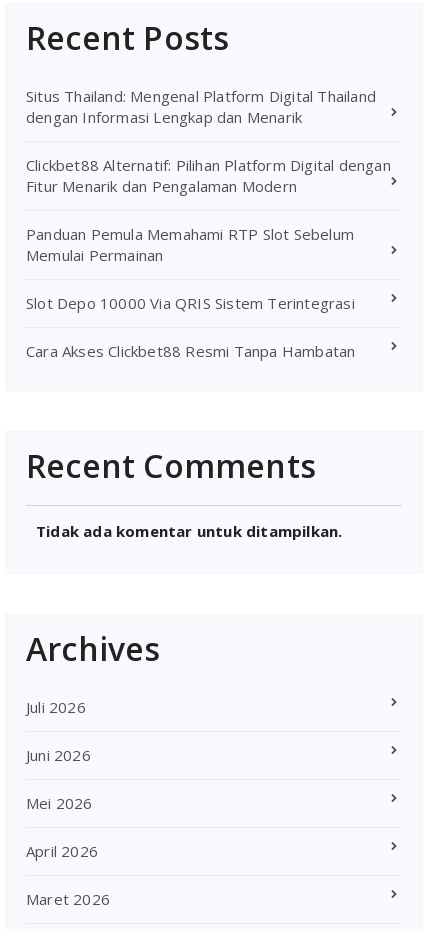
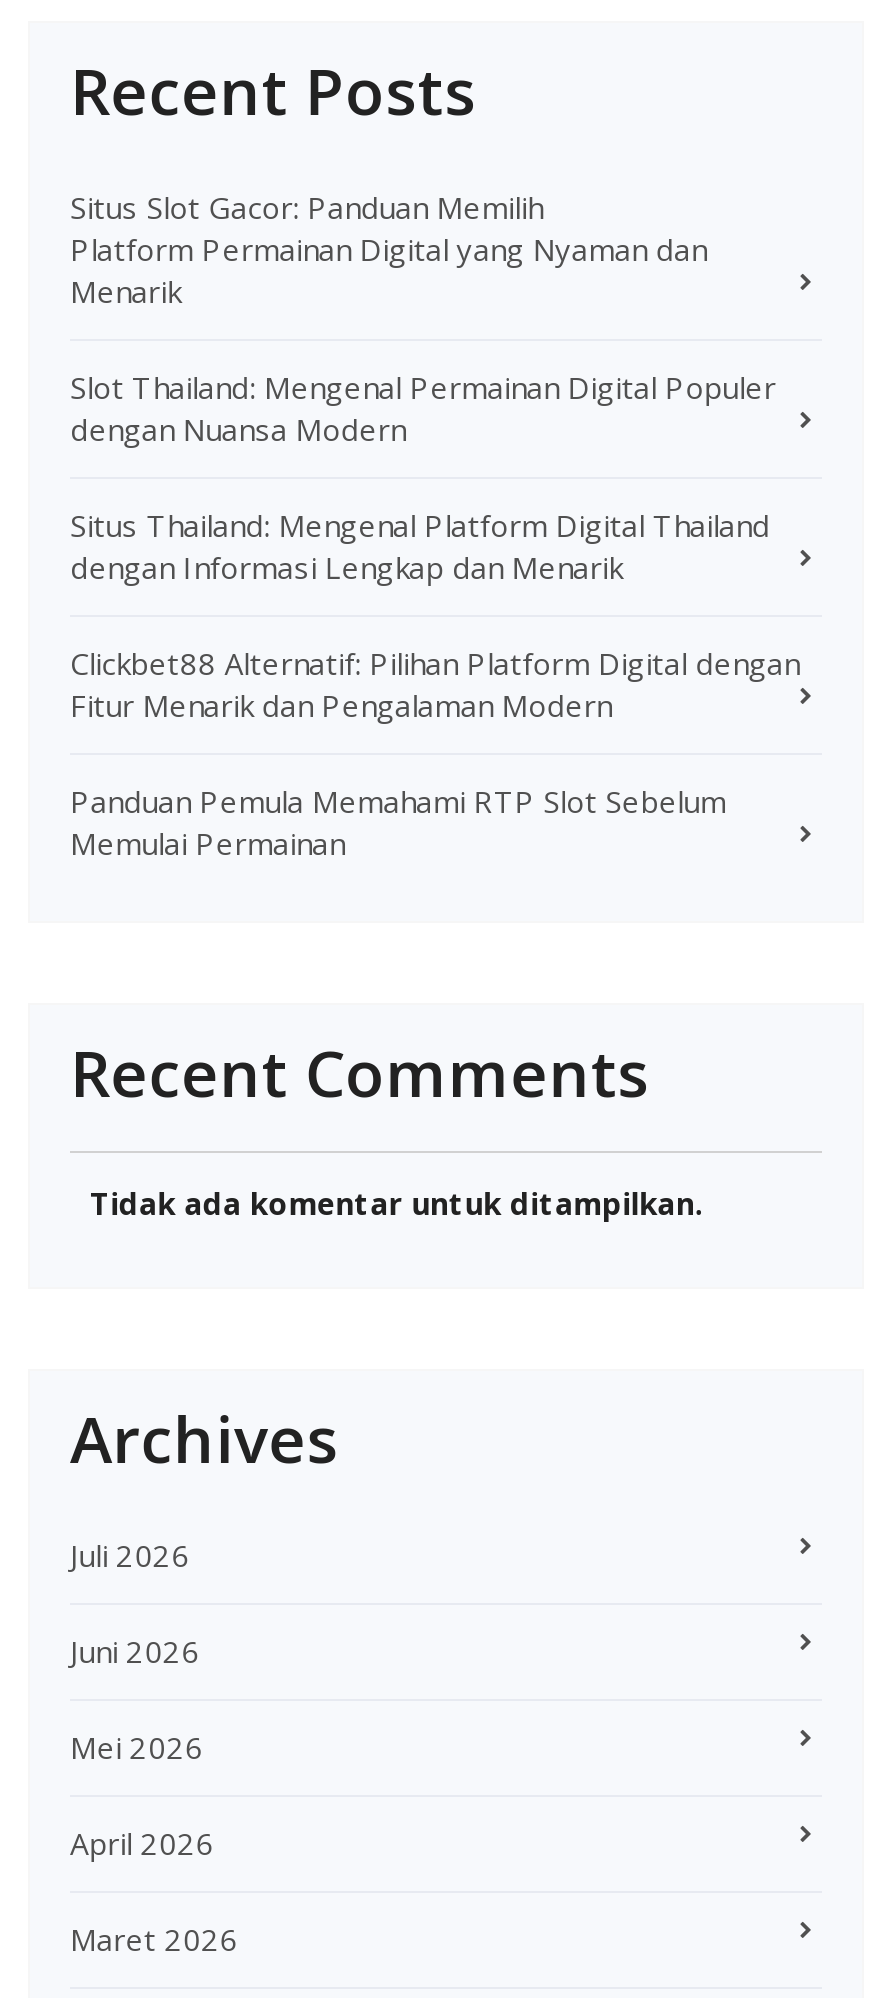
none -> [70,186,776,448] Situs Slot Gacor: Panduan Memilih | Platform Permainan Digital yang Nyaman dan | Menarik | Slot Thailand: Mengenal Permainan Digital Populer | dengan Nuansa Modern
moved [26,85,391,264] -> [70,504,800,862]: Situs Thailand: Mengenal Platform Digital Thailand | dengan Informasi Lengkap dan Menarik | Clickbet88 Alternatif: Pilihan Platform Digital dengan | Fitur Menarik dan Pengalaman Modern | Panduan Pemula Memahami RTP Slot Sebelum | Memulai Permainan
[26,292,355,360] Slot Depo 10000 Via QRIS Sistem Terintegrasi | Cara Akses Clickbet88 Resmi Tanpa Hambatan -> none

